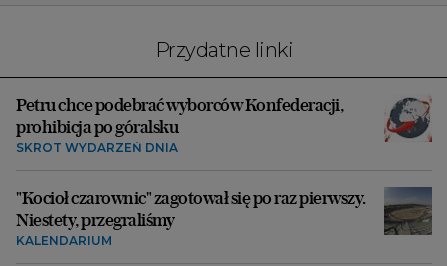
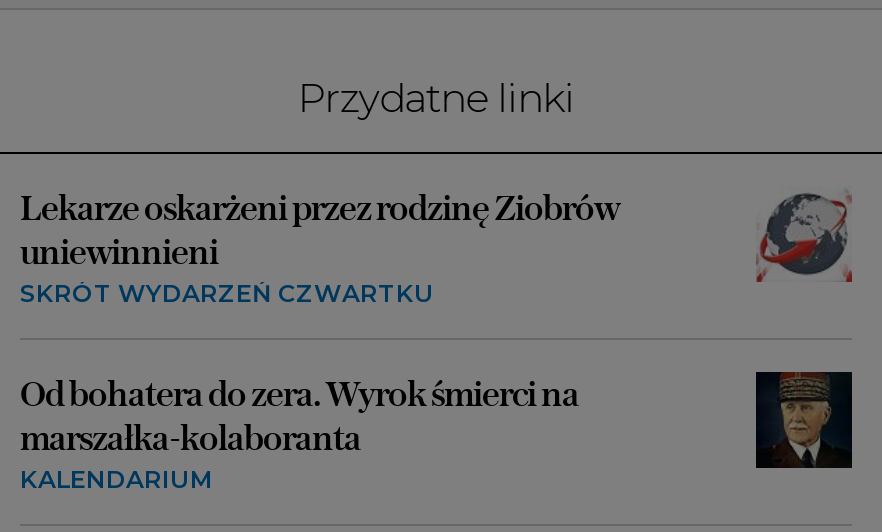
[16,94,343,155] Petru chce podebrać wyborców Konfederacji, | prohibicja po góralsku | SKRÓT WYDARZEŃ DNIA -> [20,186,619,308] Lekarze oskarżeni przez rodzinę Ziobrów | uniewinnieni | SKRÓT WYDARZEŃ CZWARTKU
[16,187,365,230] "Kocioł czarownic" zagotował się po raz pierwszy. | Niestety, przegraliśmy -> [20,372,579,458] Od bohatera do zera. Wyrok śmierci na | marszałka-kolaboranta
[383,186,433,236] [image] -> [754,370,854,470] [image]

